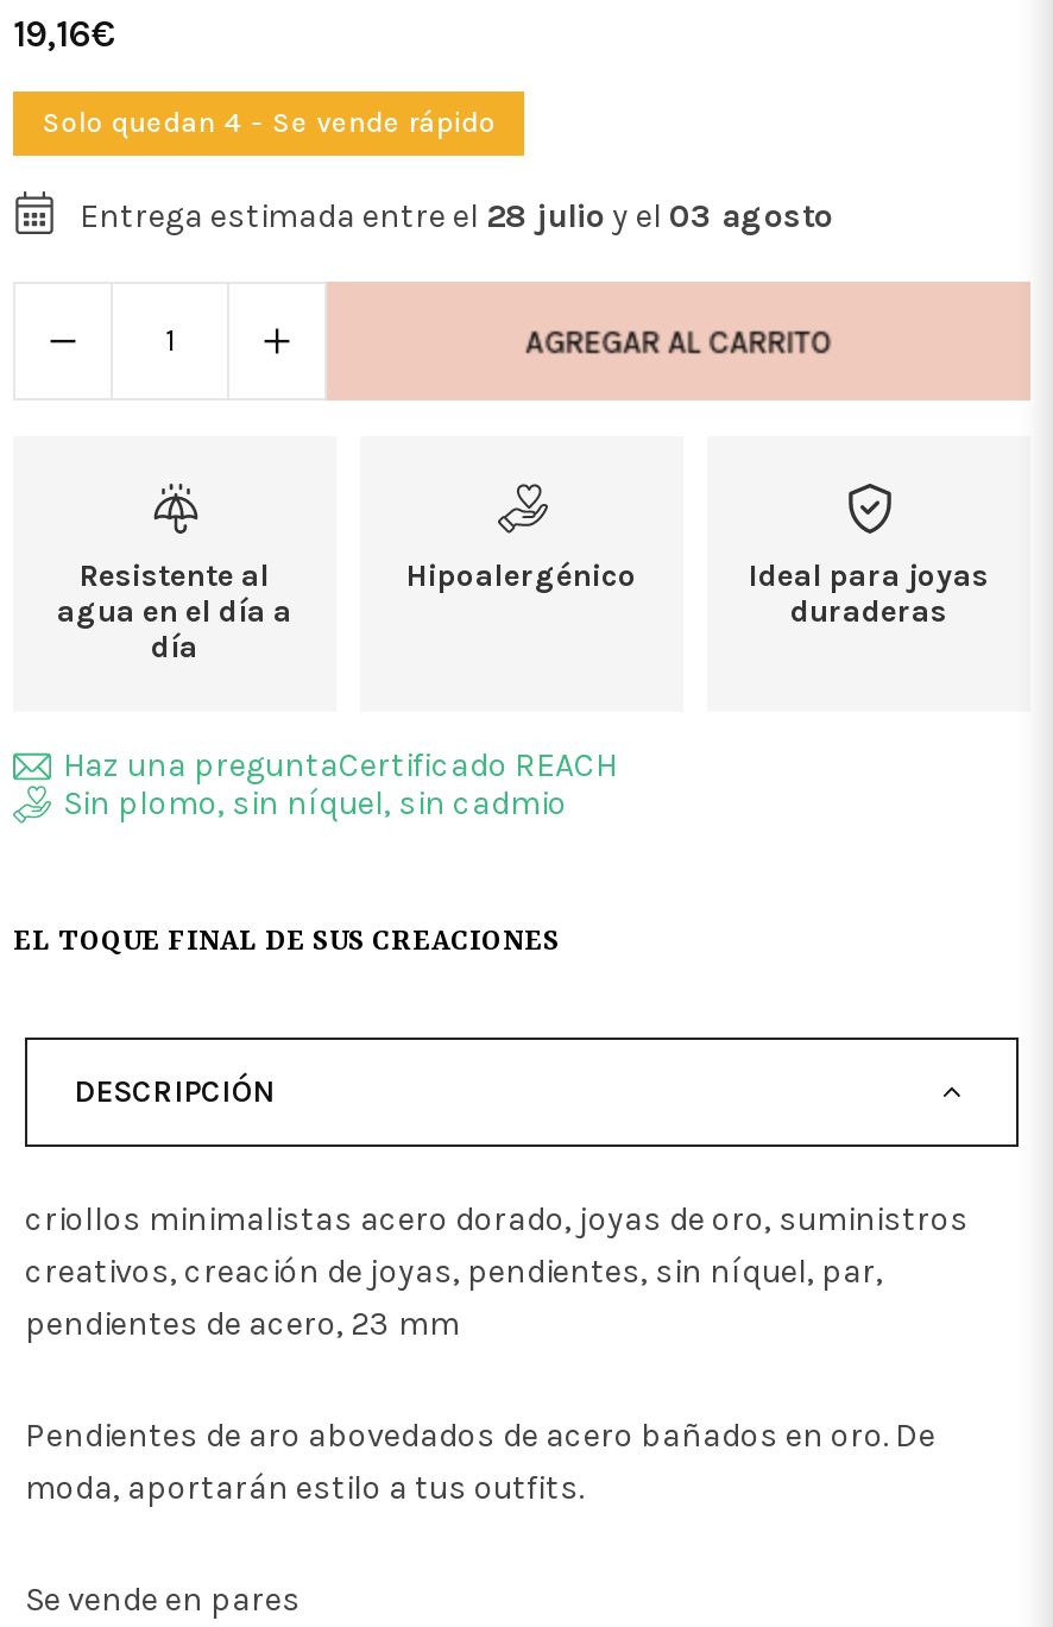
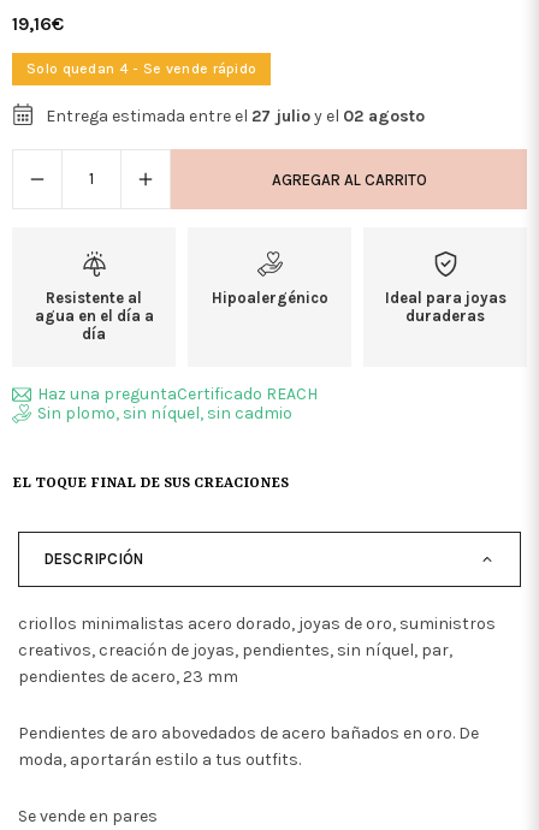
[80,196,833,237] Entrega estimada entre el 28 julio y el 03 agosto -> [46,106,425,126] Entrega estimada entre el 27 julio y el 02 agosto

